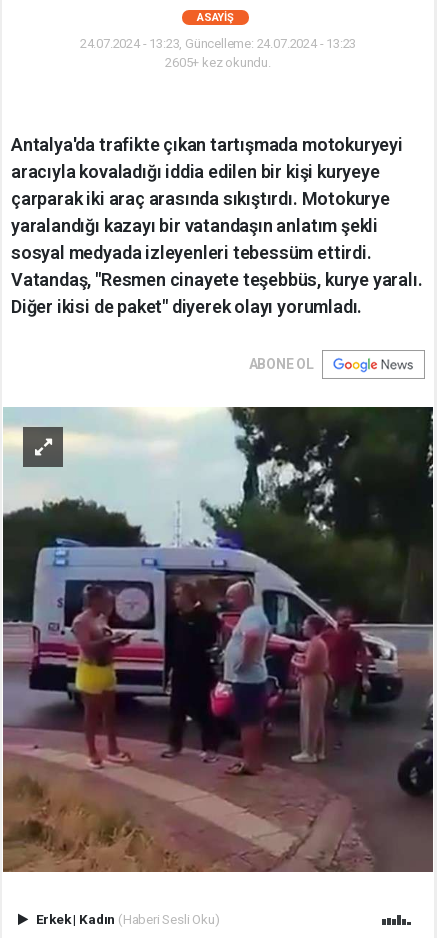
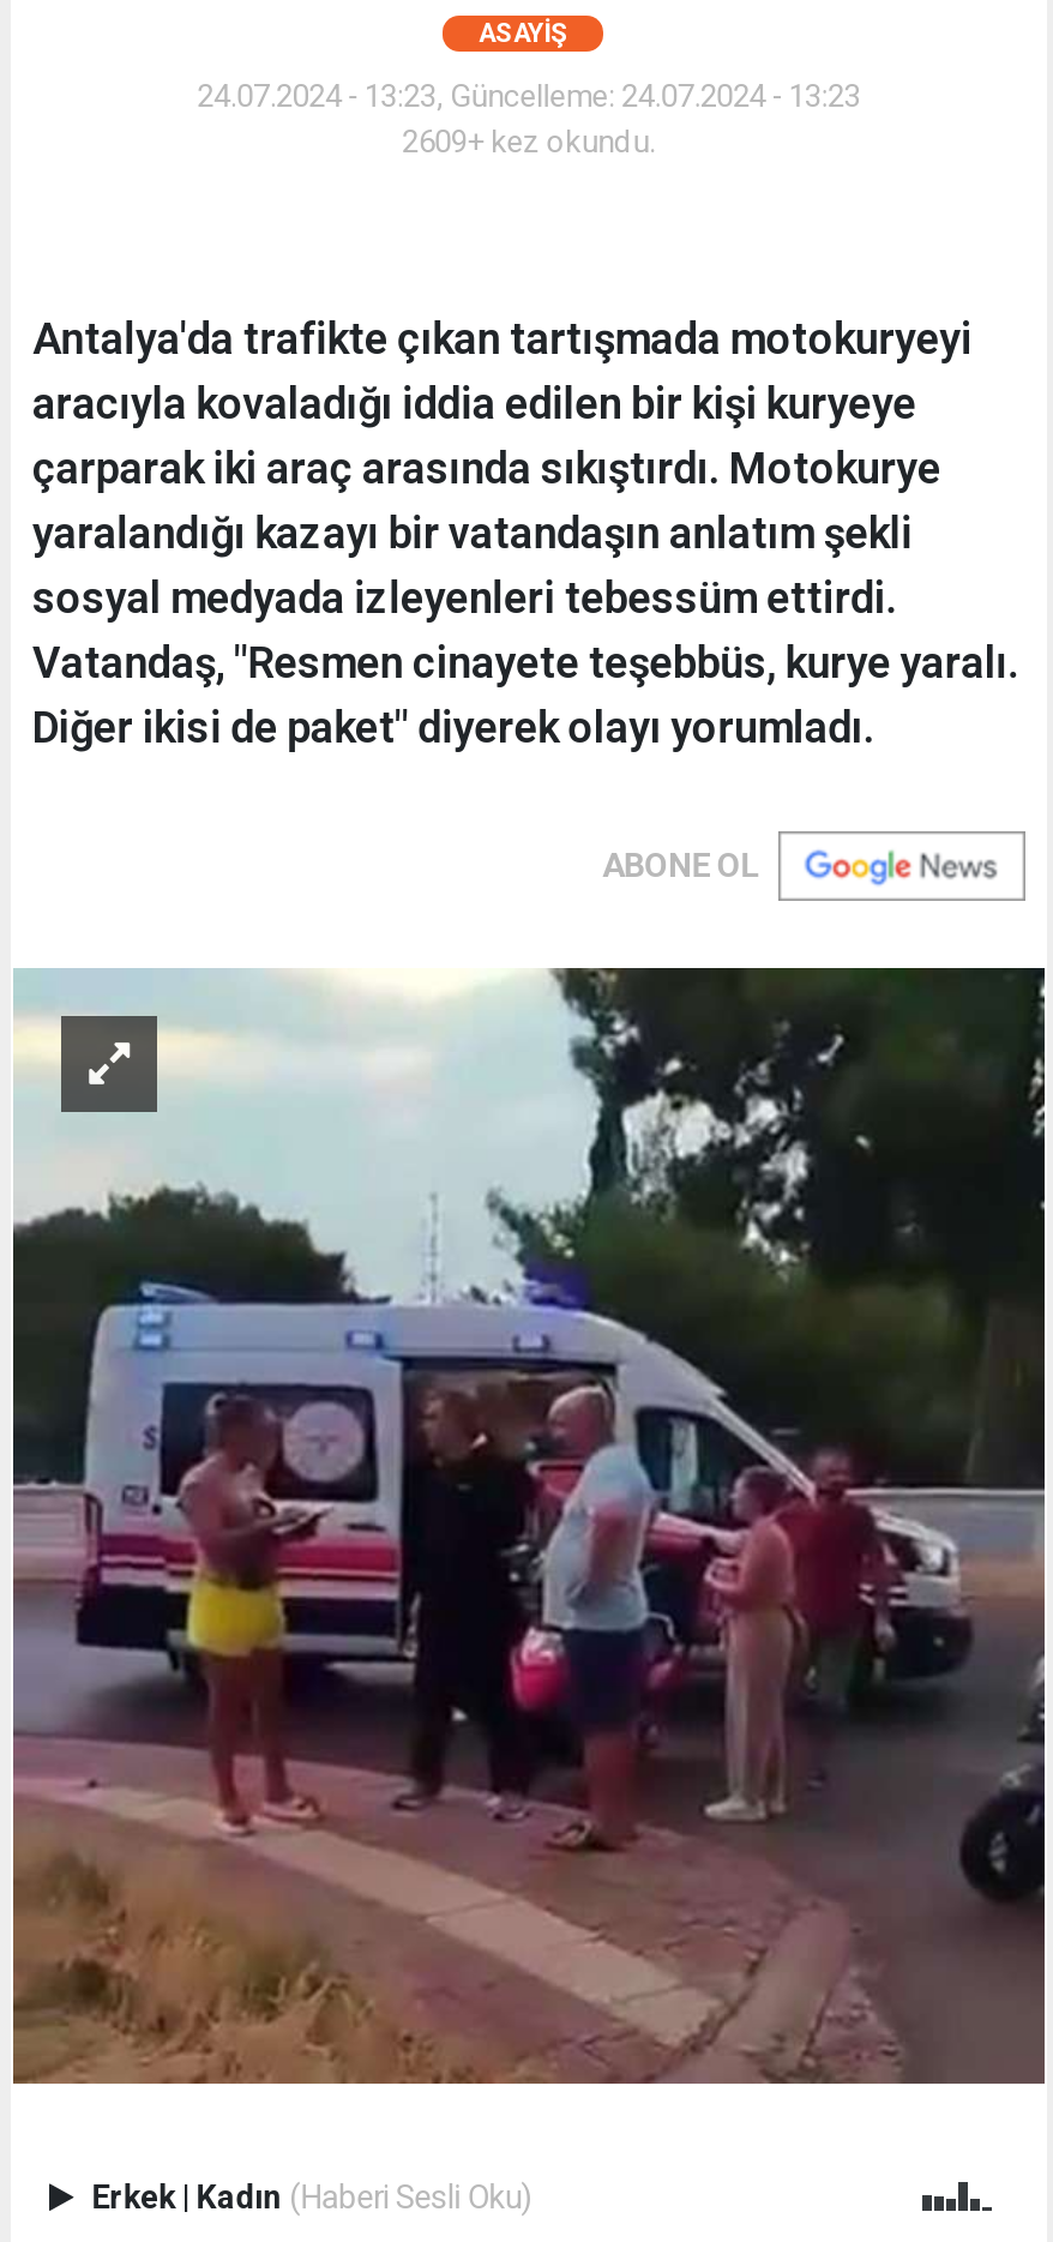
[165,55,271,70] 2605+ kez okundu. -> [402,123,656,159] 2609+ kez okundu.

